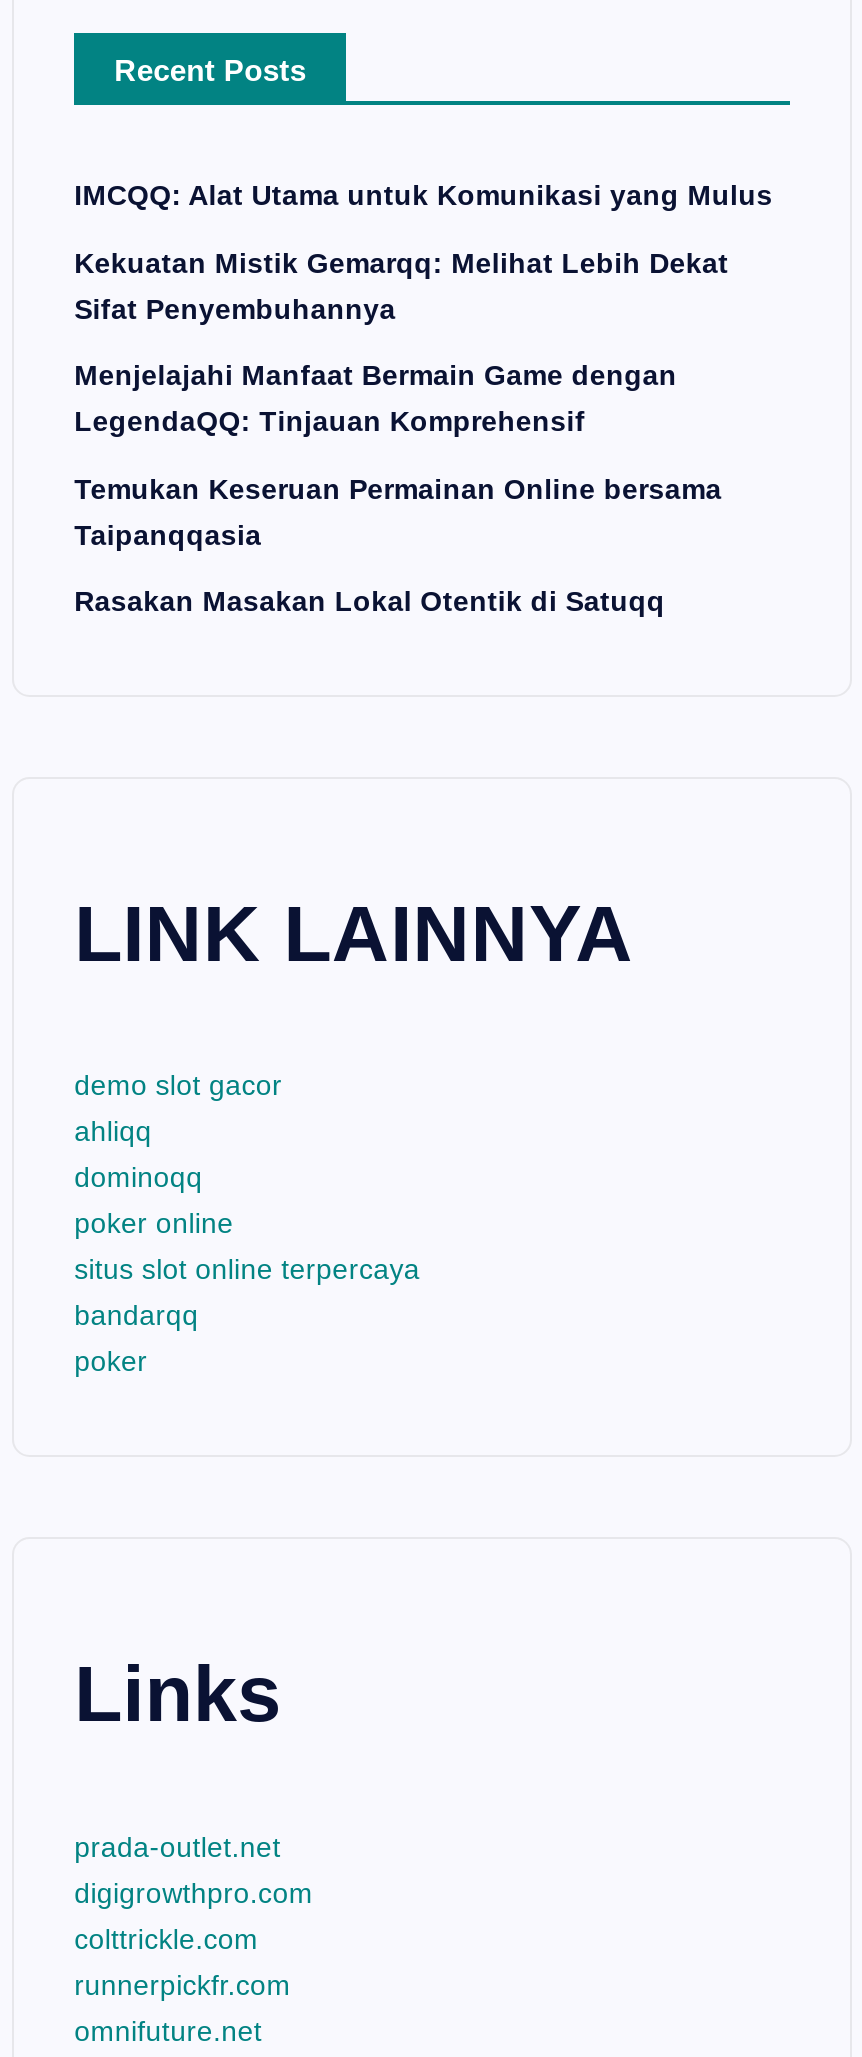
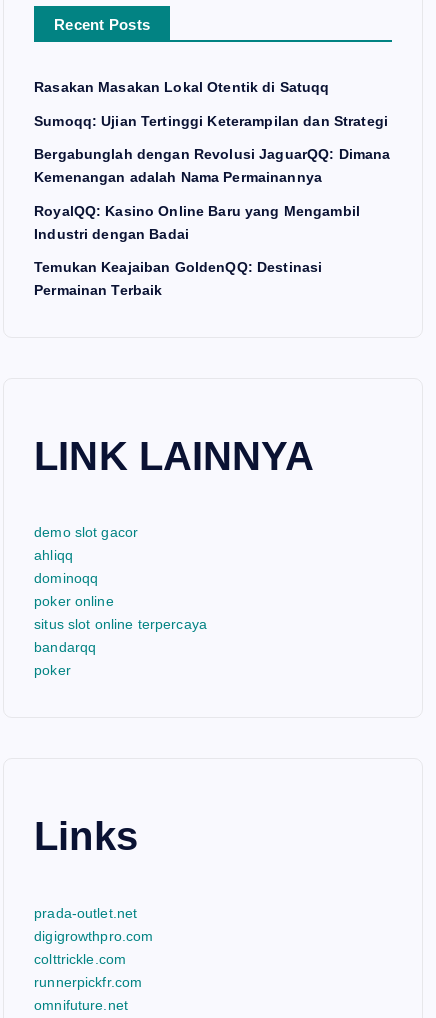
[74,179,773,550] IMCQQ: Alat Utama untuk Komunikasi yang Mulus | Kekuatan Mistik Gemarqq: Melihat Lebih Dekat | Sifat Penyembuhannya | Menjelajahi Manfaat Bermain Game dengan | LegendaQQ: Tinjauan Komprehensif | Temukan Keseruan Permainan Online bersama | Taipanqqasia -> none
moved [74,585,665,617] -> [34,79,330,95]: Rasakan Masakan Lokal Otentik di Satuqq
none -> [34,113,390,298] Sumoqq: Ujian Tertinggi Keterampilan dan Strategi | Bergabunglah dengan Revolusi JaguarQQ: Dimana | Kemenangan adalah Nama Permainannya | RoyalQQ: Kasino Online Baru yang Mengambil | Industri dengan Badai | Temukan Keajaiban GoldenQQ: Destinasi | Permainan Terbaik

